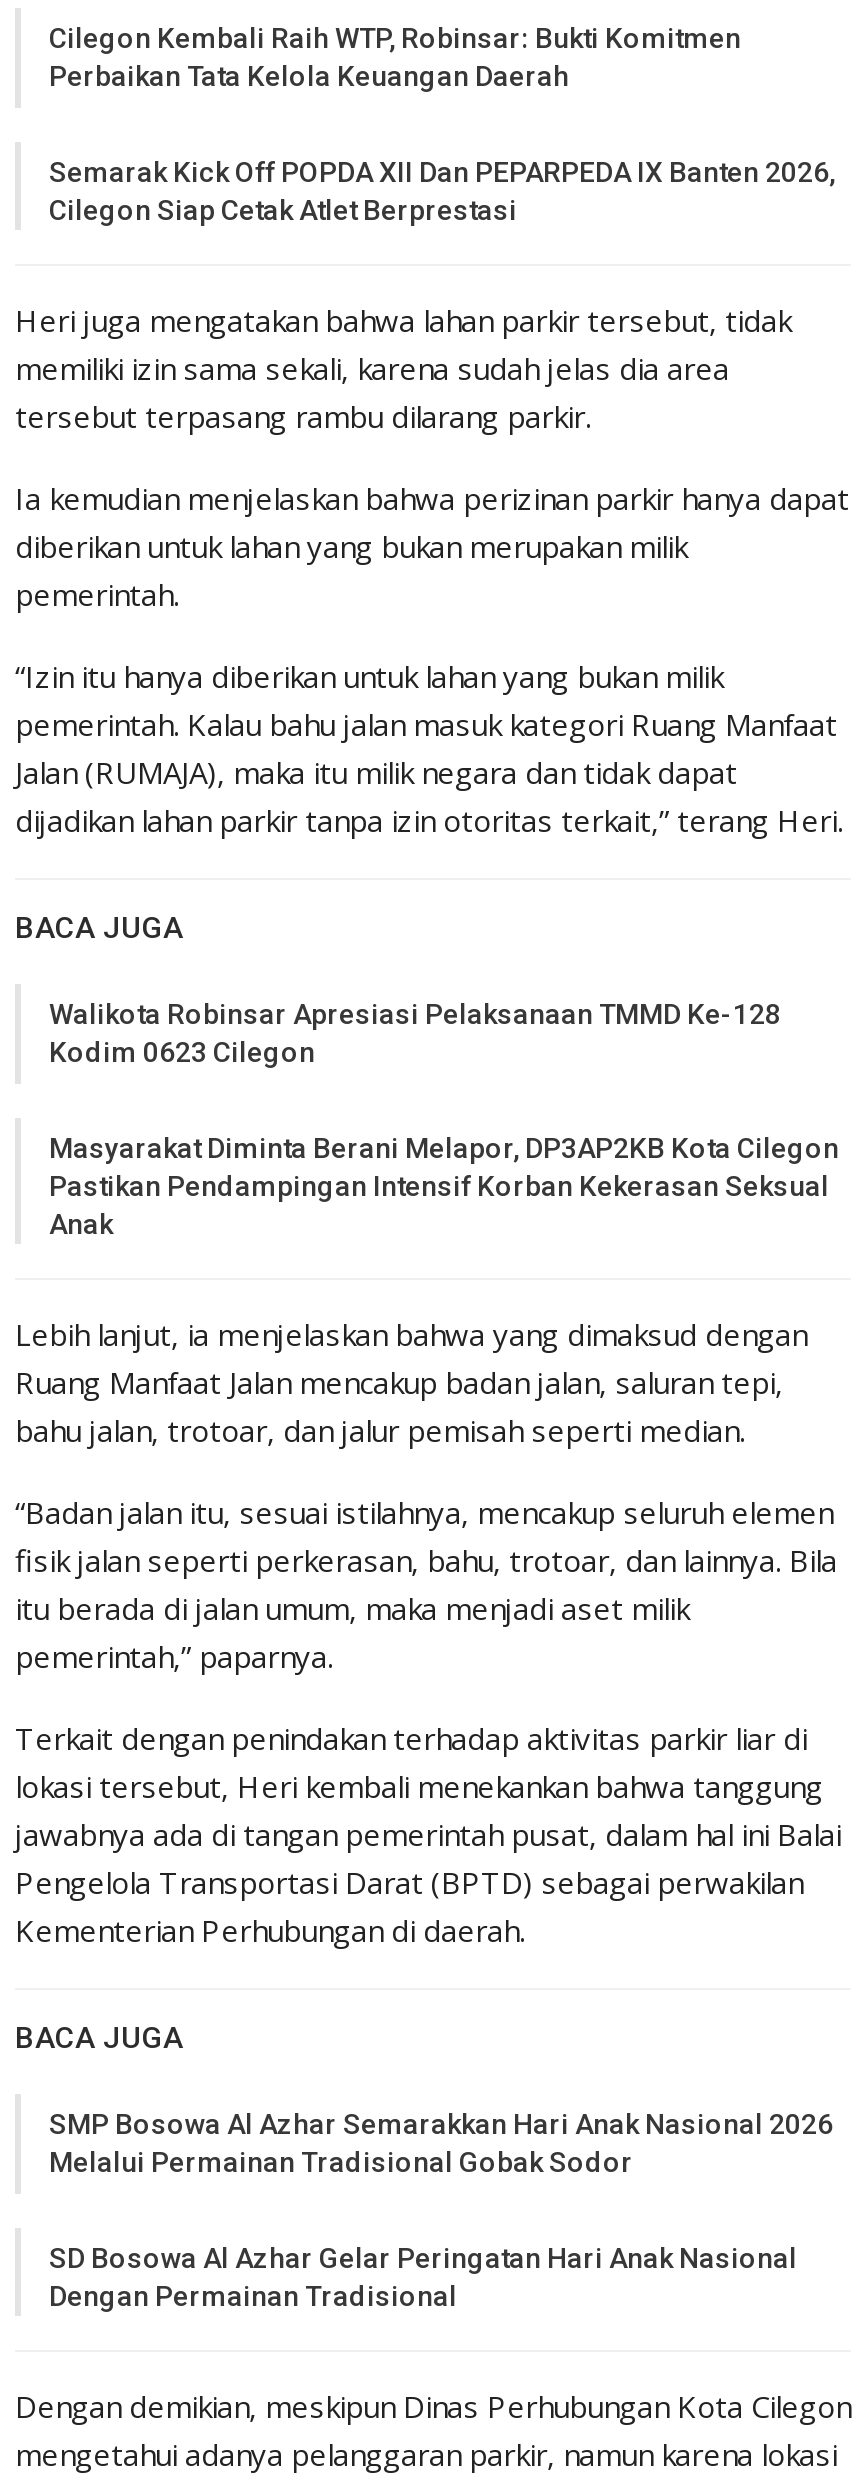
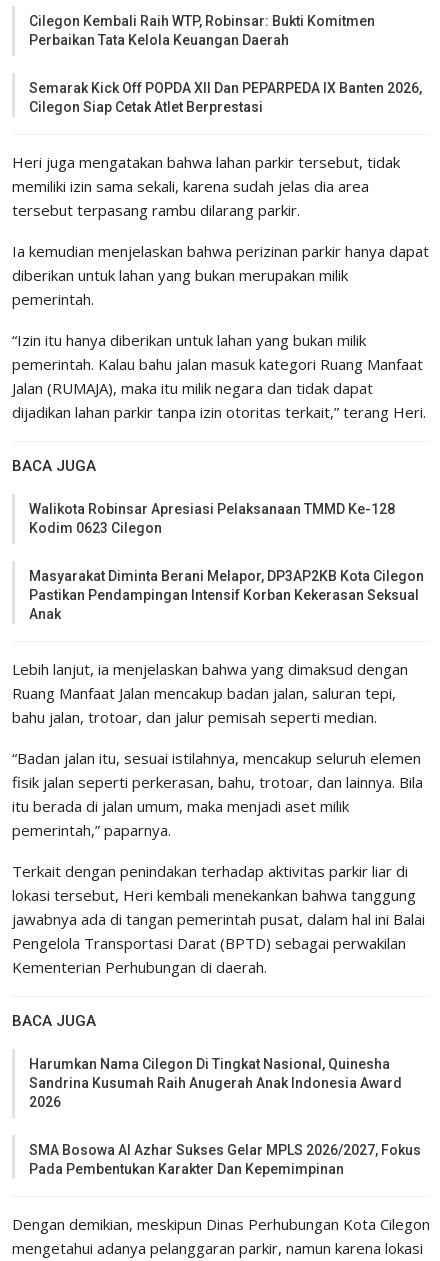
[49,2109,833,2179] SMP Bosowa Al Azhar Semarakkan Hari Anak Nasional 2026 | Melalui Permainan Tradisional Gobak Sodor -> [29,1056,402,1110] Harumkan Nama Cilegon Di Tingkat Nasional, Quinesha | Sandrina Kusumah Raih Anugerah Anak Indonesia Award | 2026
[49,2243,797,2313] SD Bosowa Al Azhar Gelar Peringatan Hari Anak Nasional | Dengan Permainan Tradisional -> [29,1142,421,1177] SMA Bosowa Al Azhar Sukses Gelar MPLS 2026/2027, Fokus | Pada Pembentukan Karakter Dan Kepemimpinan

